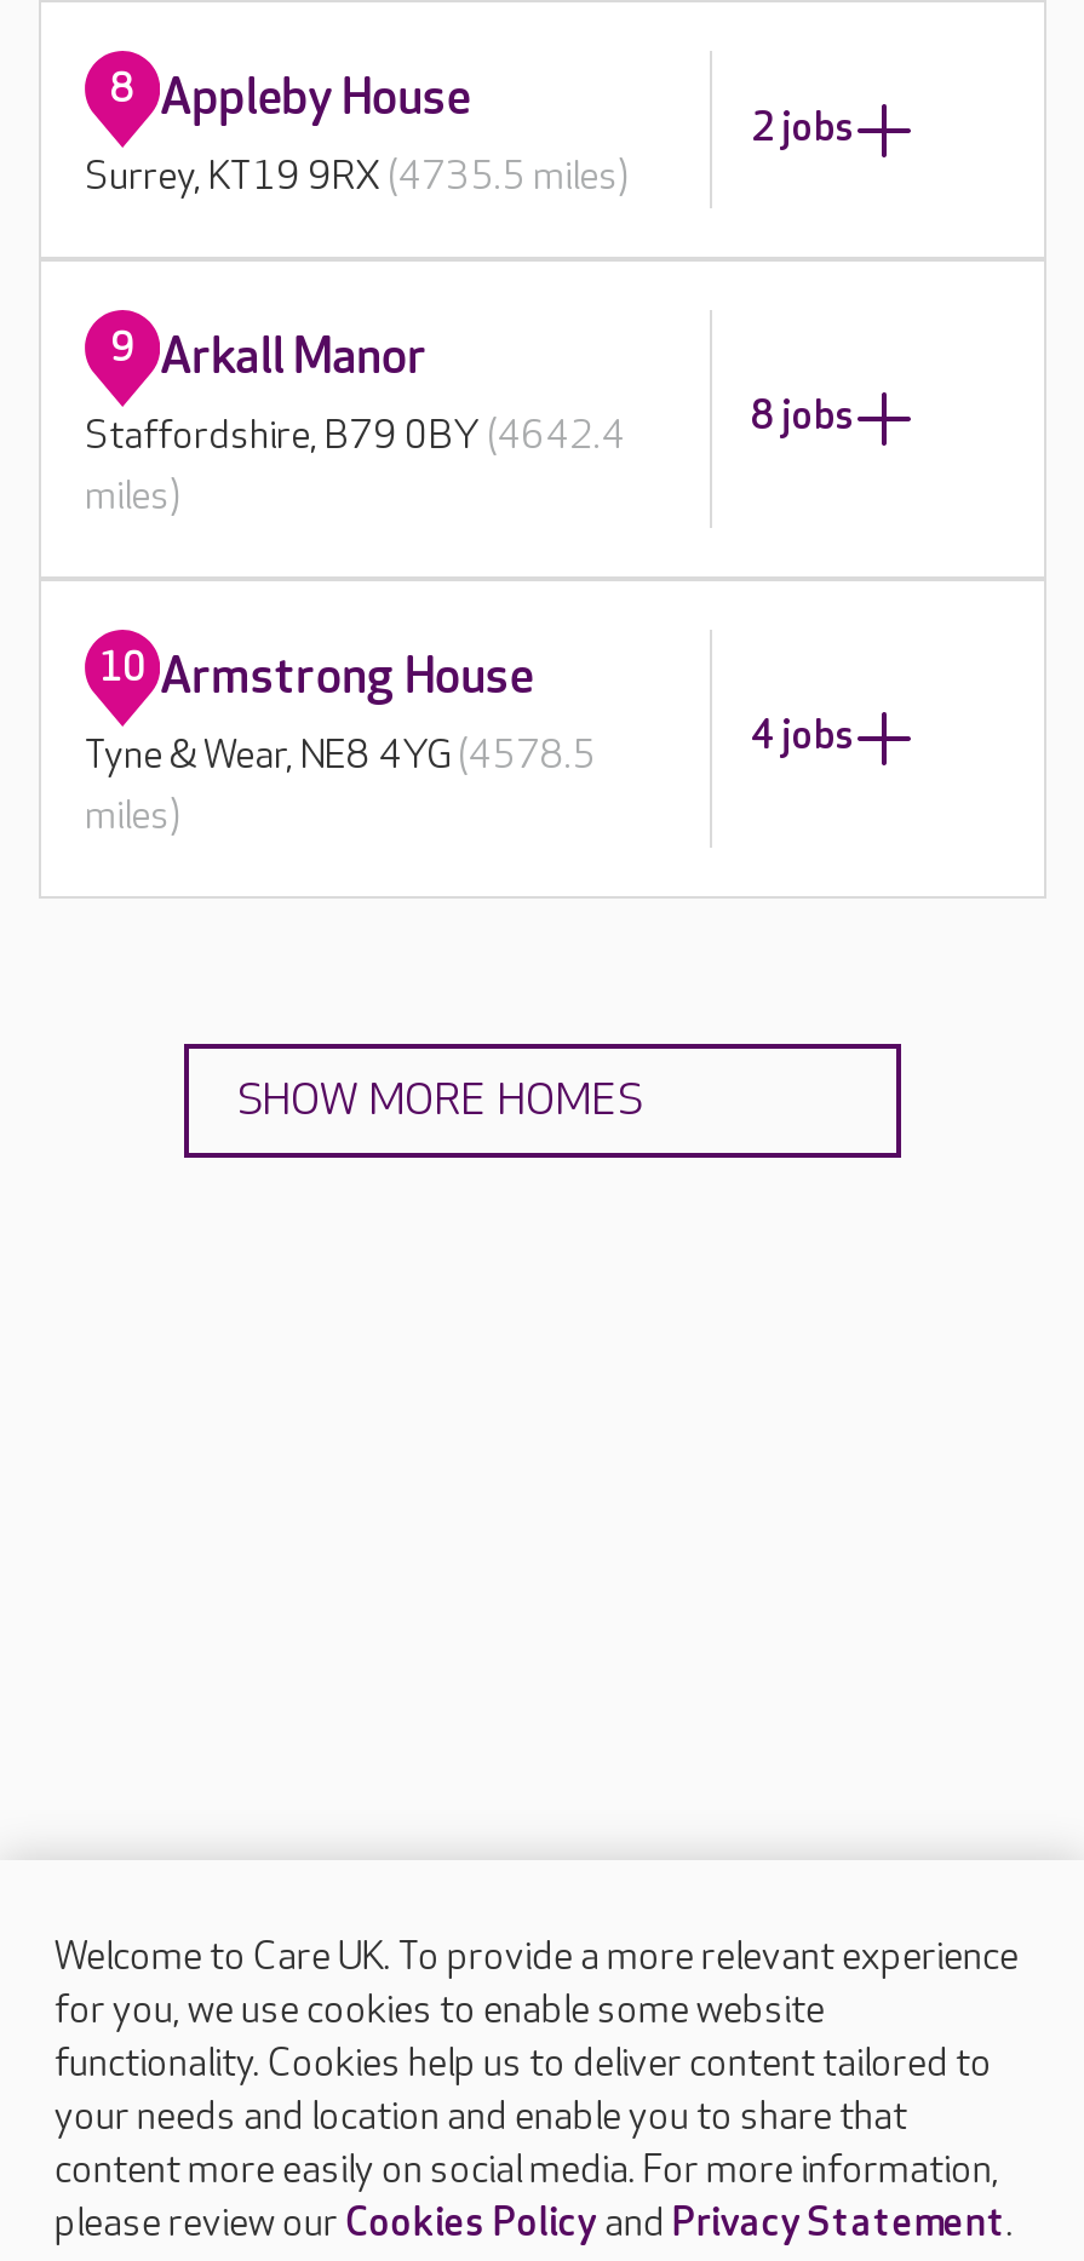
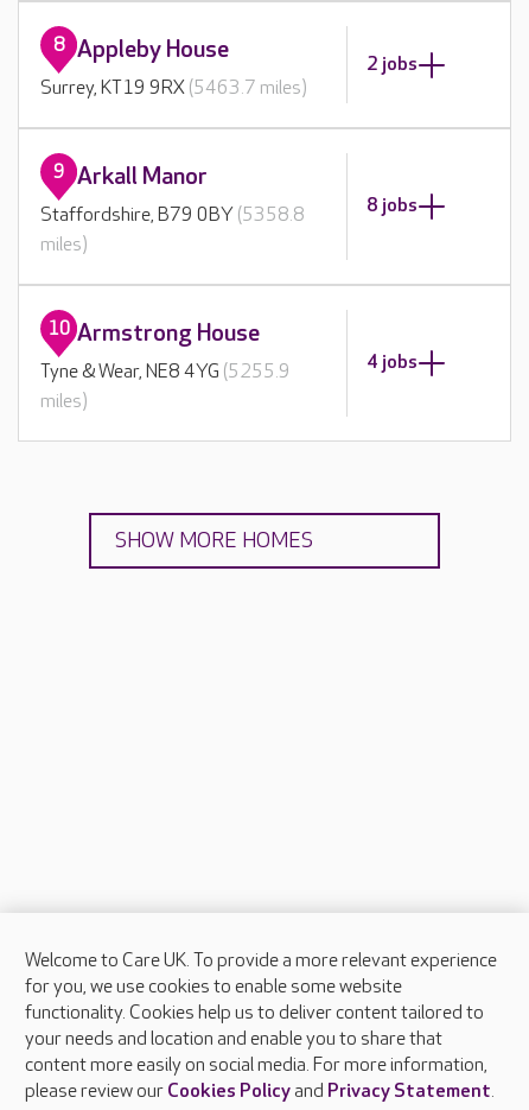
[85,155,630,201] Surrey, KT19 9RX (4735.5 miles) -> [40,77,307,100] Surrey, KT19 9RX (5463.7 miles)
[85,414,625,460] Staffordshire, B79 0BY (4642.4 -> [40,204,305,227] Staffordshire, B79 0BY (5358.8
[85,734,596,780] Tyne & Wear, NE8 4YG (4578.5 -> [40,361,291,383] Tyne & Wear, NE8 4YG (5255.9

